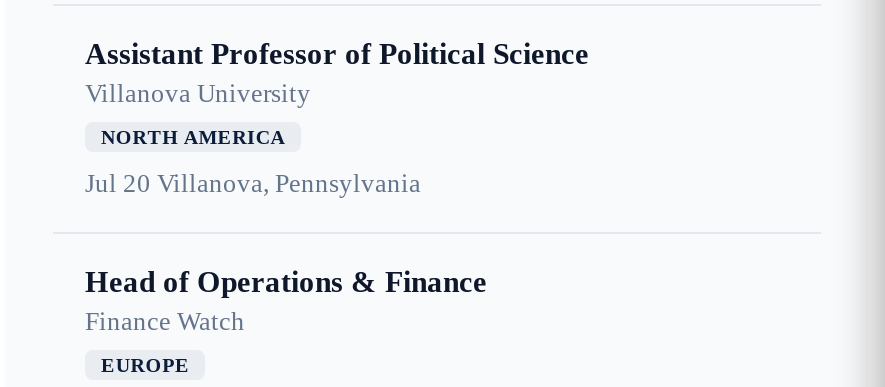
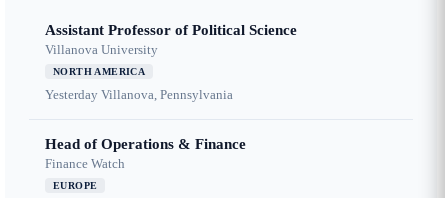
[85,168,421,198] Jul 20 Villanova, Pennsylvania -> [45,87,233,102] Yesterday Villanova, Pennsylvania

